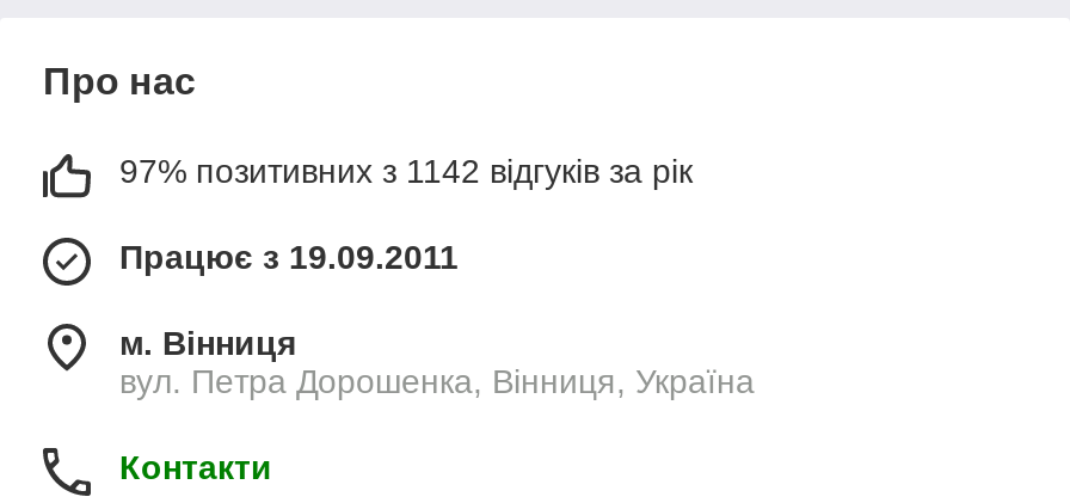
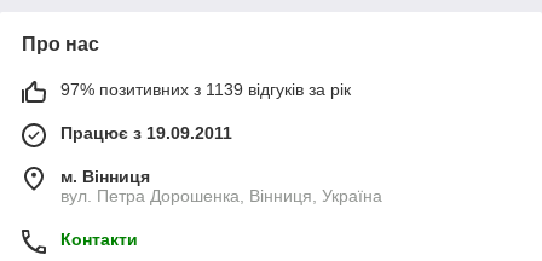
[119,151,693,189] 97% позитивних з 1142 відгуків за рік -> [60,80,351,99] 97% позитивних з 1139 відгуків за рік

